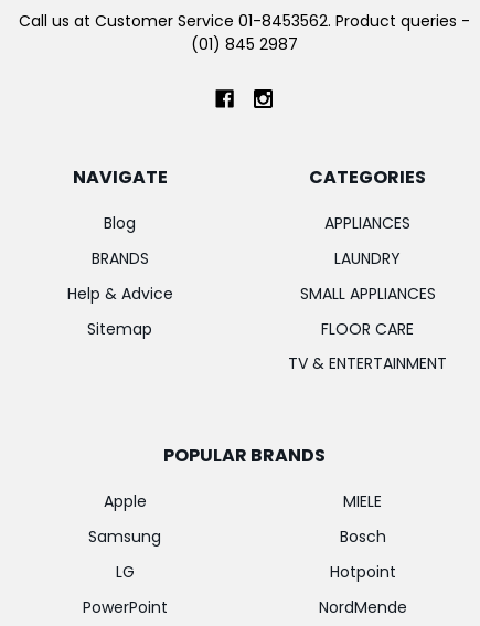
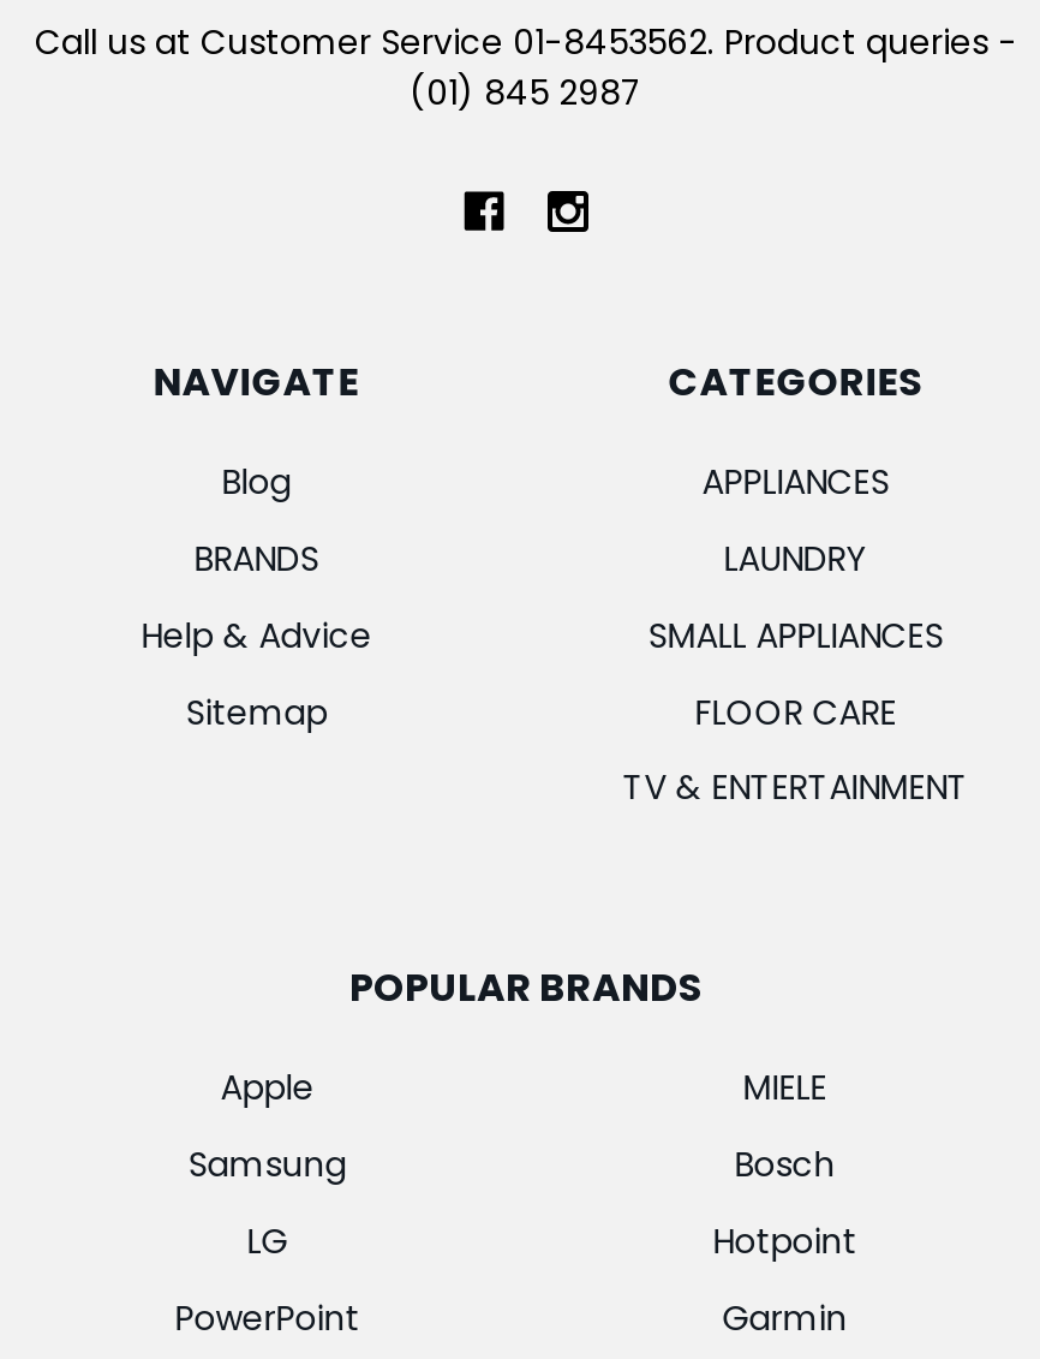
[319,597,407,619] NordMende -> [722,1295,847,1343] Garmin

